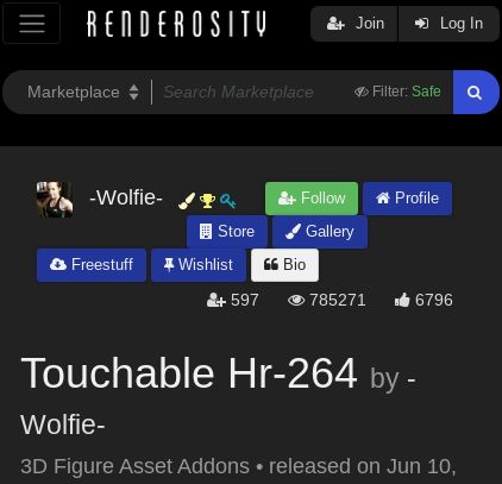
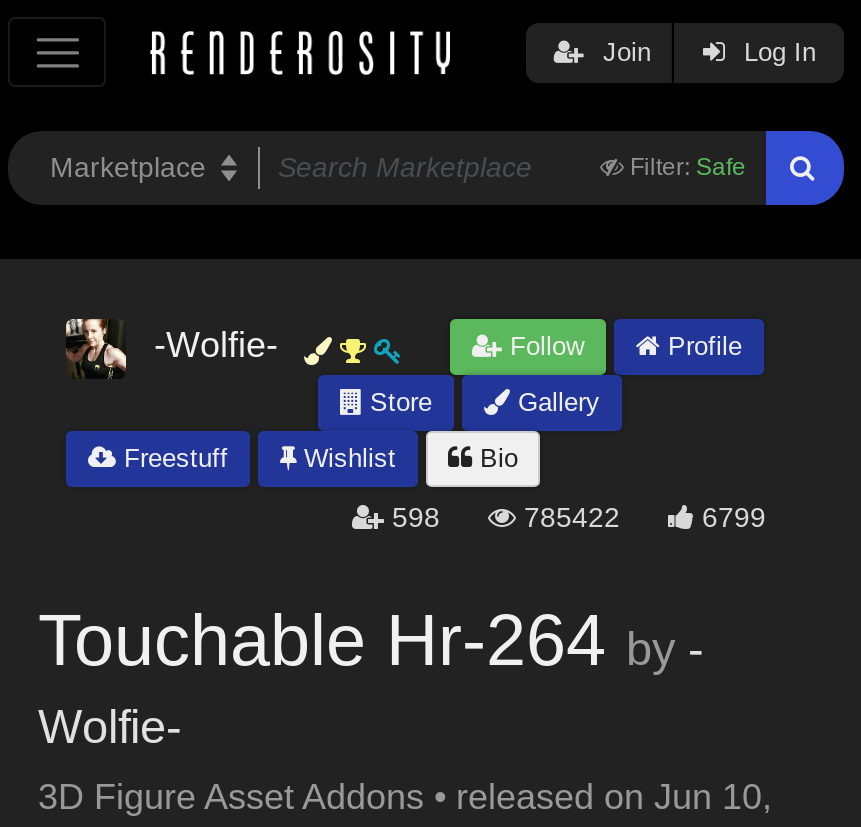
[226,290,259,309] 597 -> [384,501,440,533] 598
[305,290,366,309] 785271 -> [516,501,620,533] 785422
[410,290,453,309] 6796 -> [694,501,766,533] 6799

